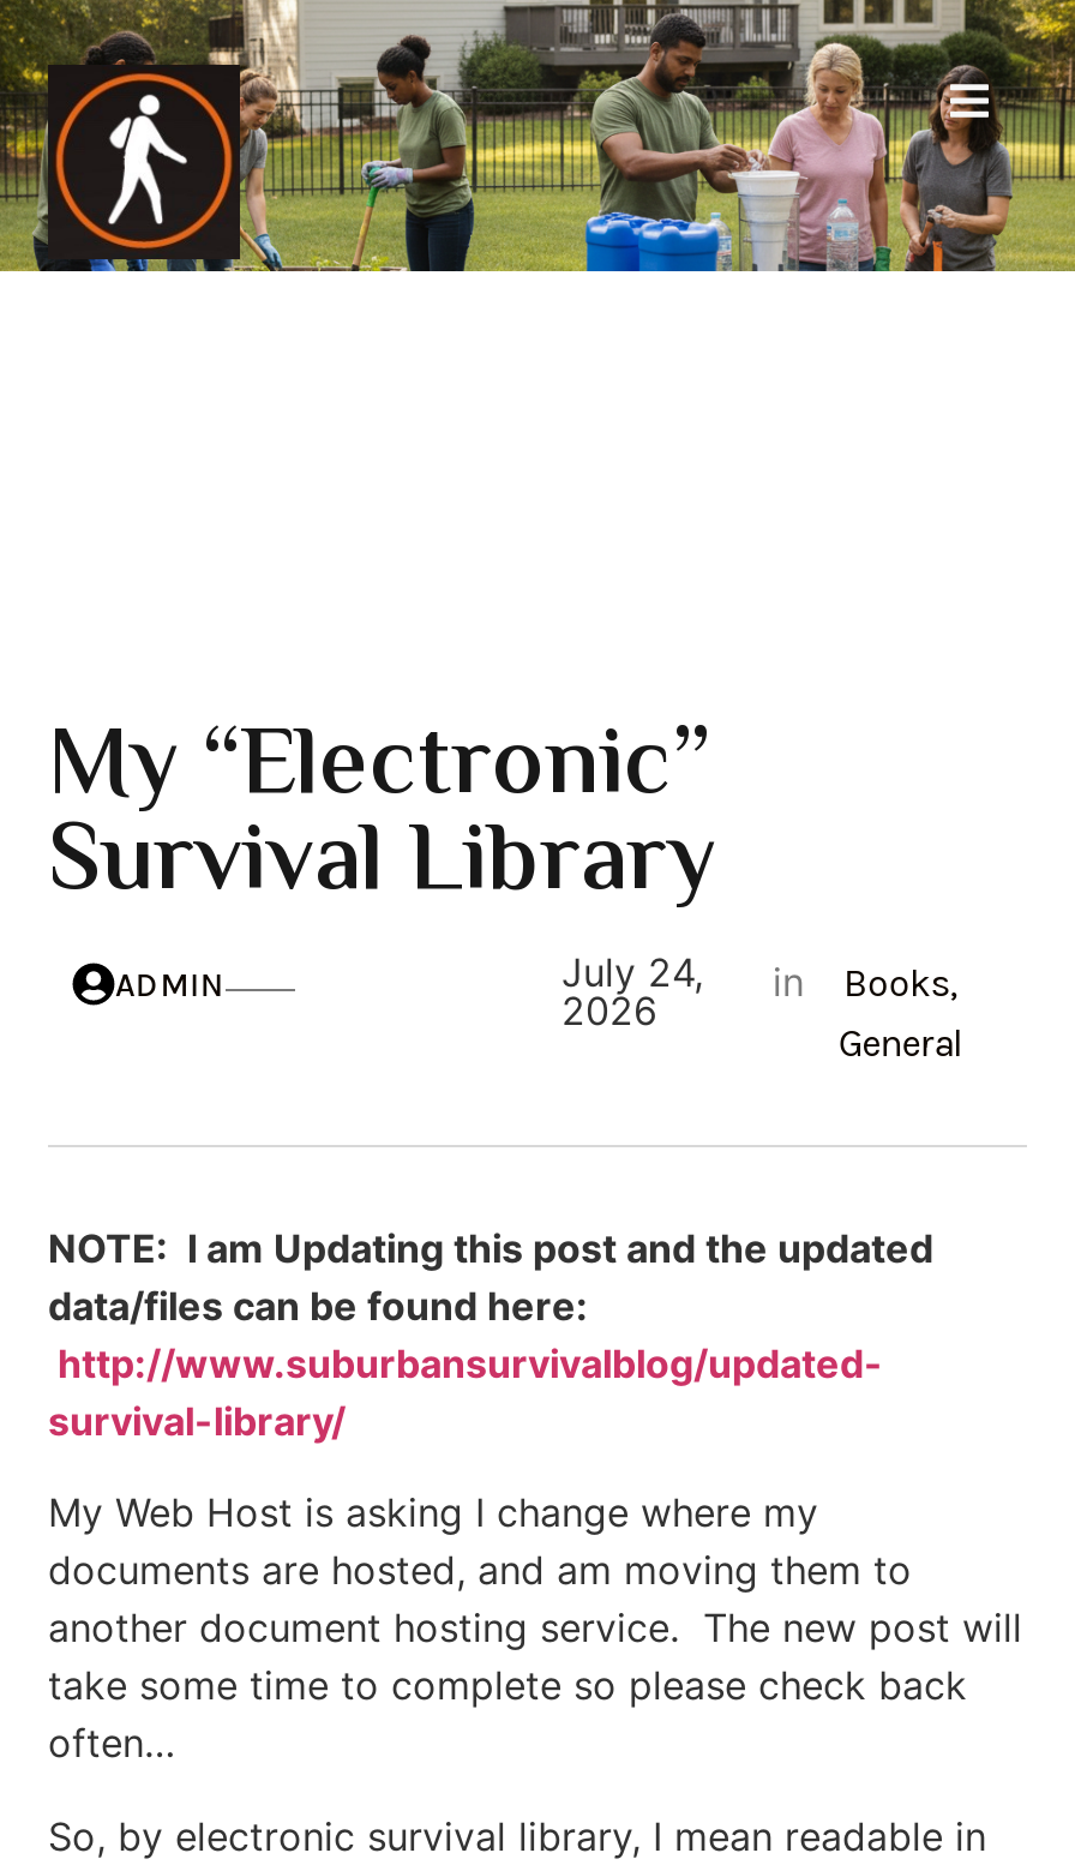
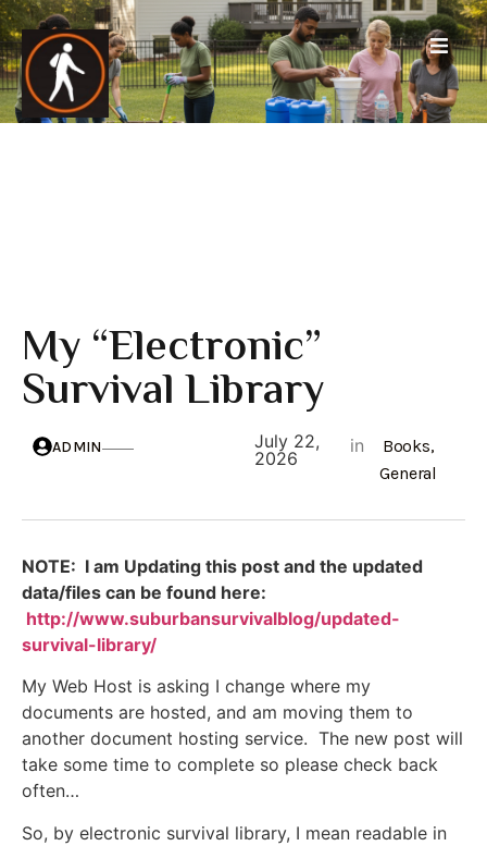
[561,949,958,1007] July 24, in Books, -> [254,431,434,457] July 22, in Books,

